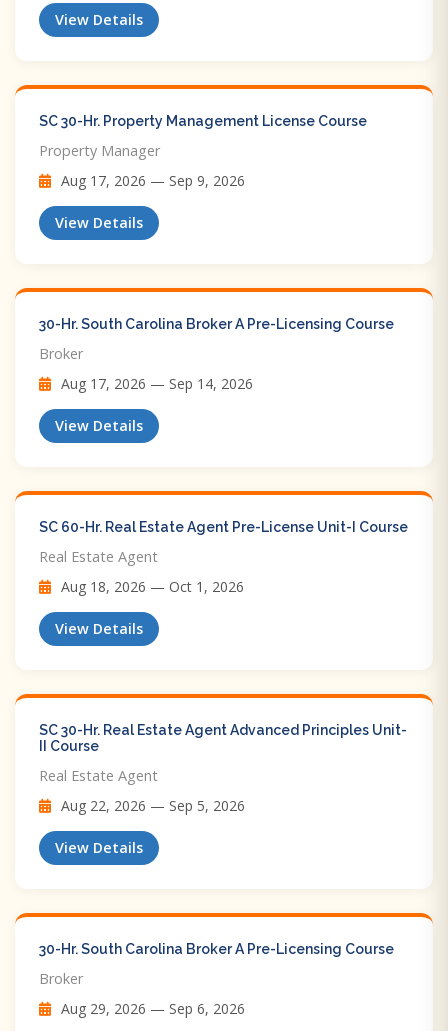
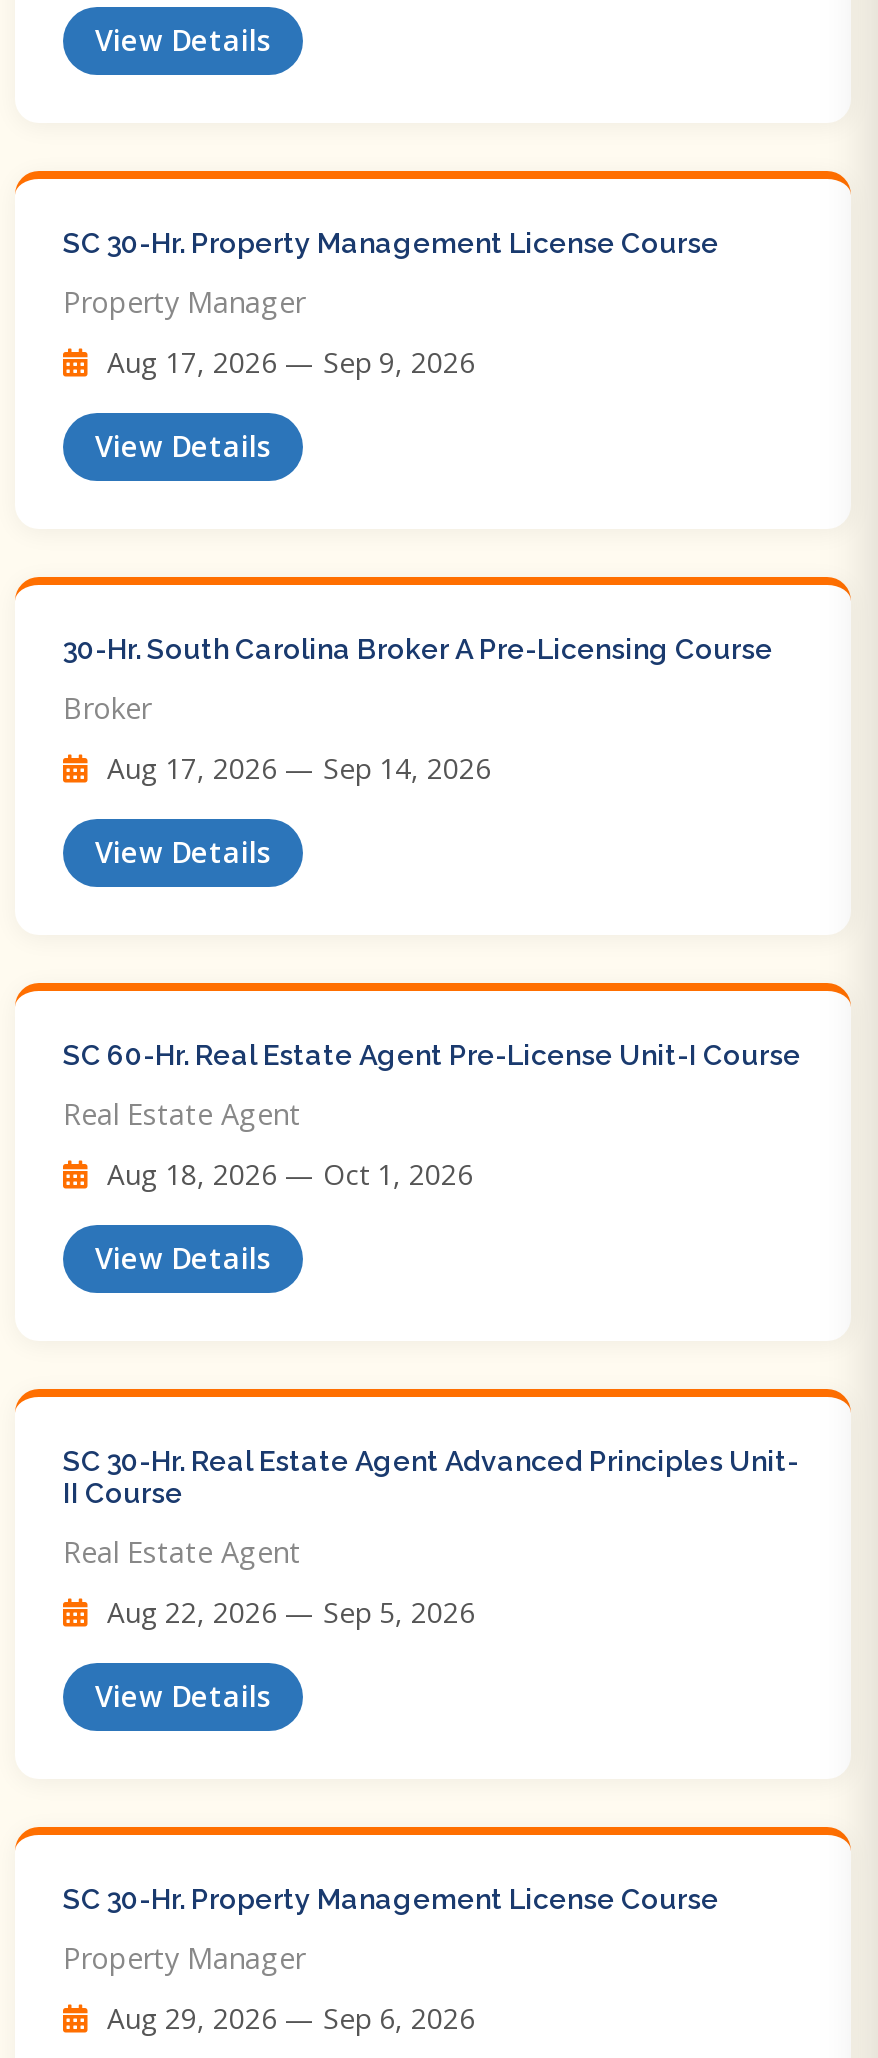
[39,941,394,957] 30-Hr. South Carolina Broker A Pre-Licensing Course -> [63,1883,719,1915] SC 30-Hr. Property Management License Course
[39,969,83,988] Broker -> [63,1939,305,1977] Property Manager

